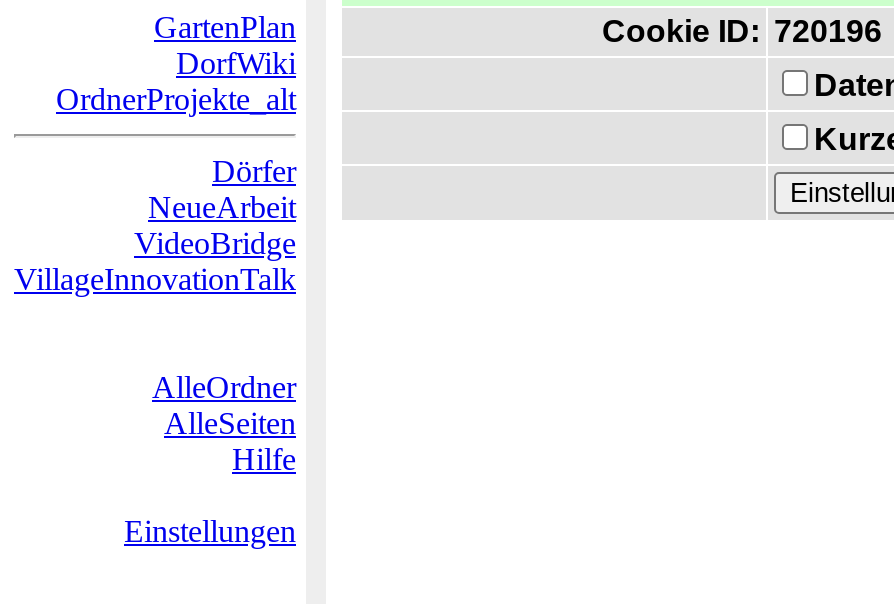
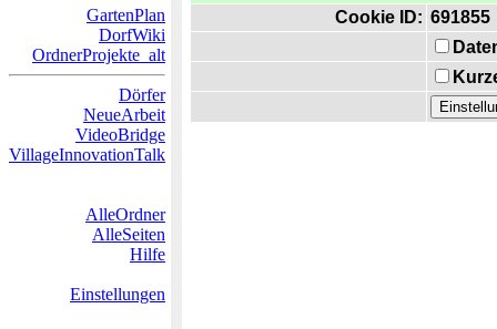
[602,14,882,48] Cookie ID: 720196 -> [335,8,490,27] Cookie ID: 691855

